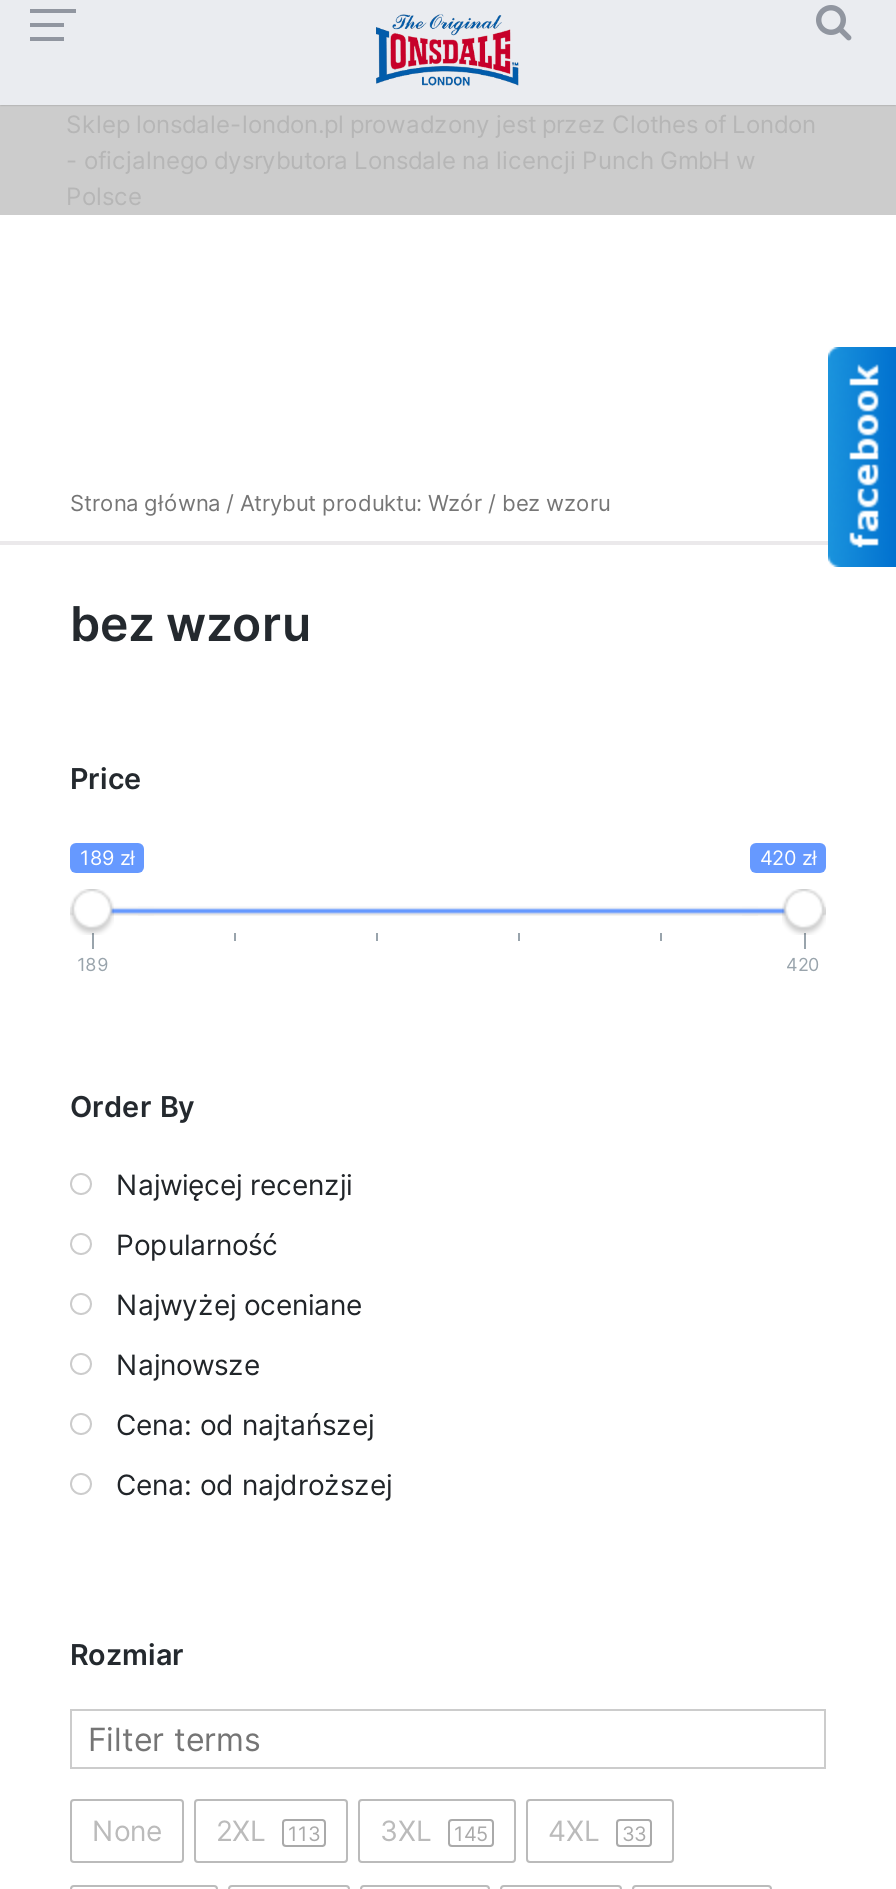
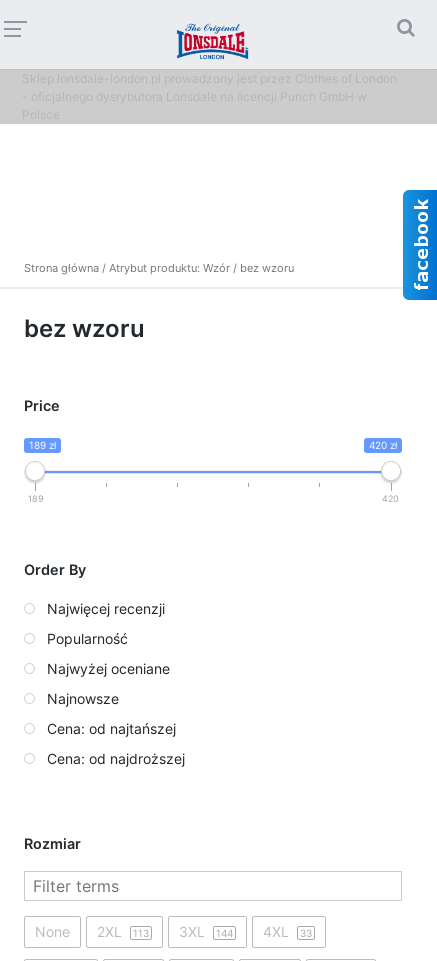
[380,1813,488,1847] 3XL 145 -> [179,923,233,940] 3XL 144

